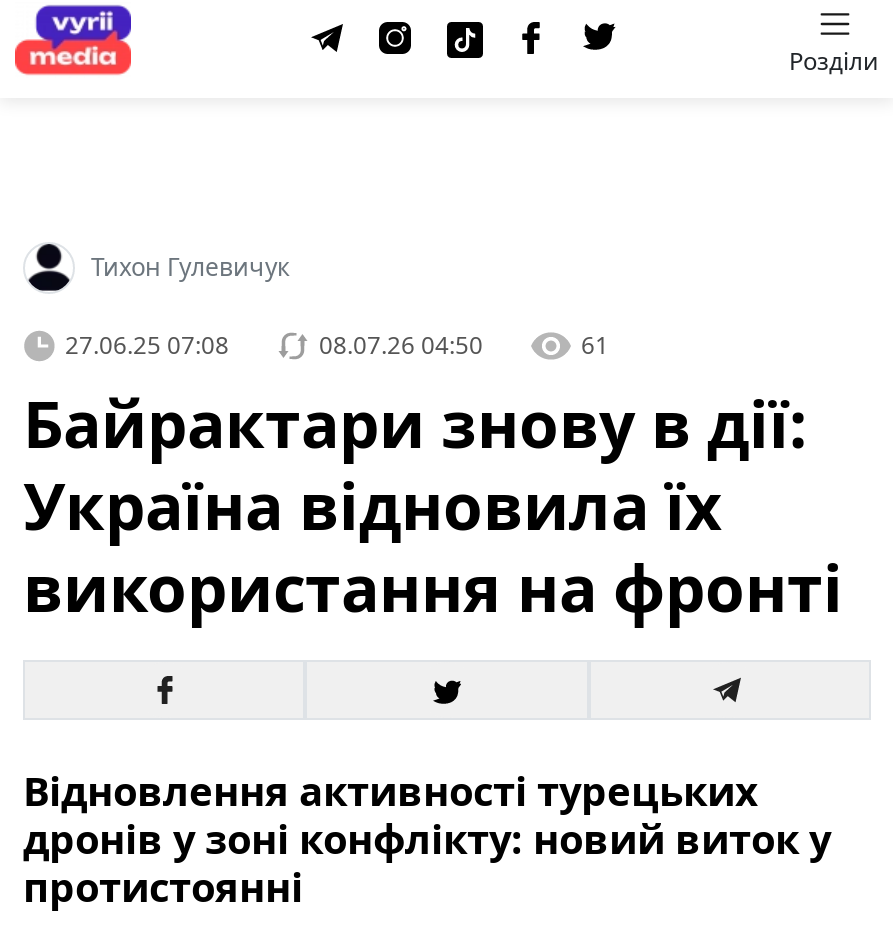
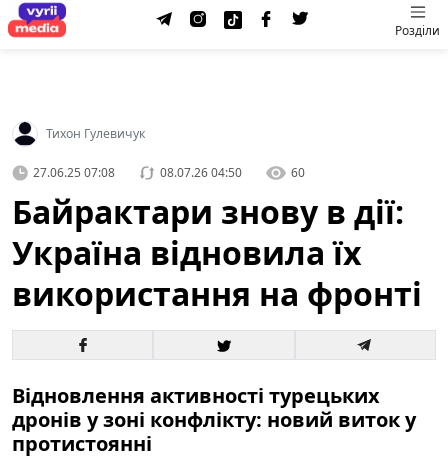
[581,328,609,362] 61 -> [291,164,305,181] 60

